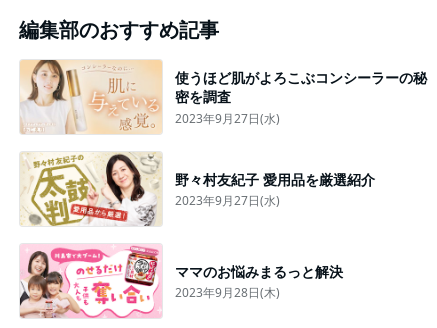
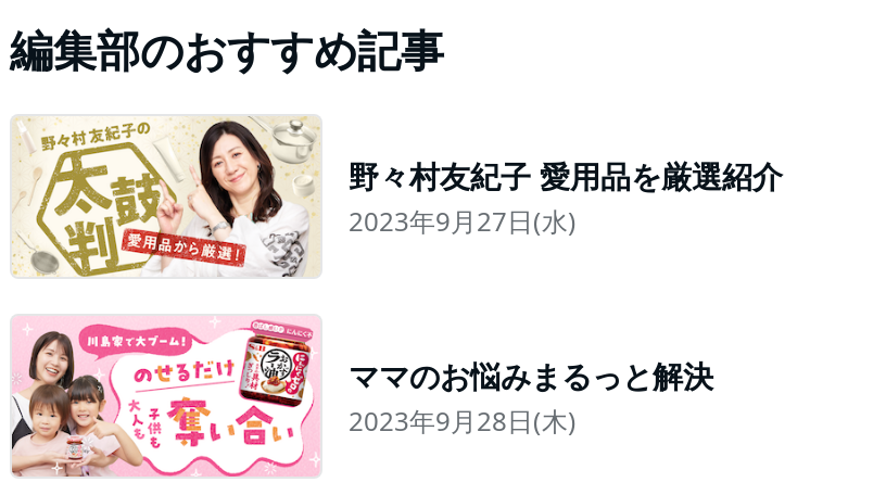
[21,59,427,134] [image] | 使うほど肌がよろこぶコンシーラーの秘 | 密を調査 | 2023年9月27日(水) -> none

